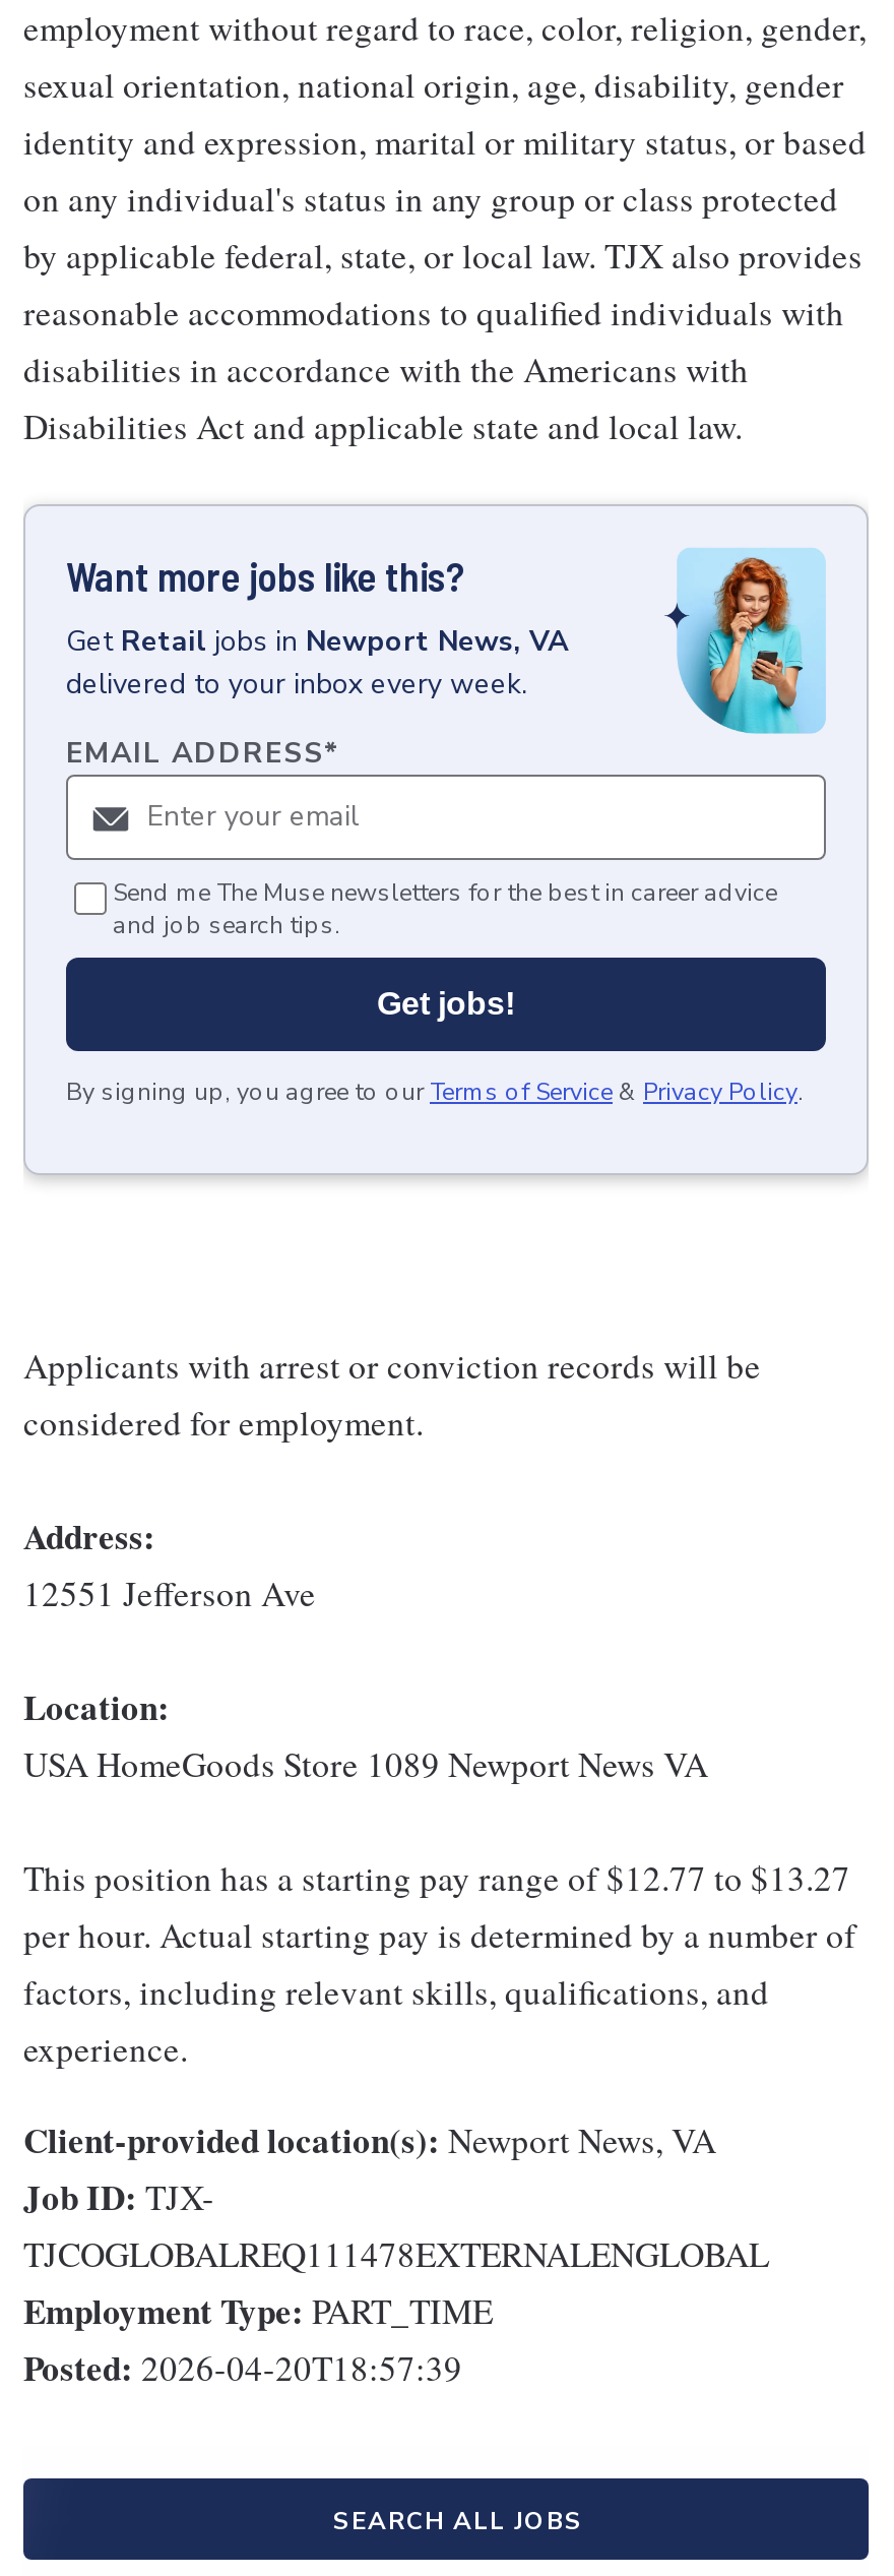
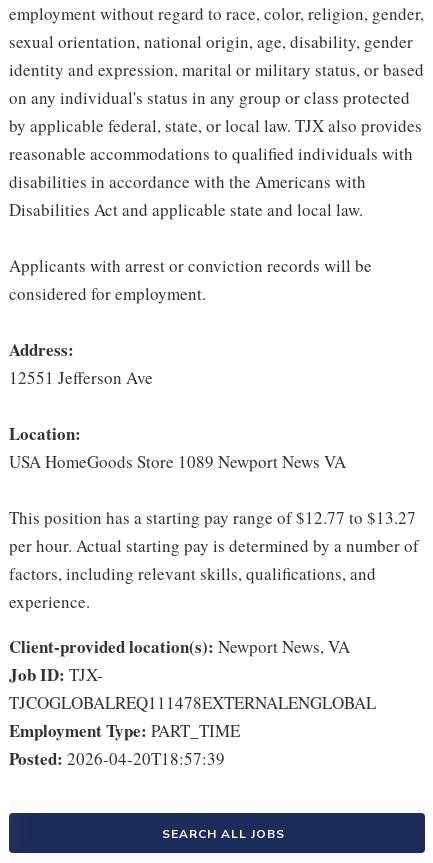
[23,504,869,1181] [image] | Want more jobs like this? | Get Retail jobs in Newport News, VA | delivered to your inbox every week. | EMAIL ADDRESS* -> none
[66,877,804,1108] Send me The Muse newsletters for the best in career advice | and job search tips. | Get jobs! | By signing up, you agree to our Terms of Service & Privacy Policy. -> none

